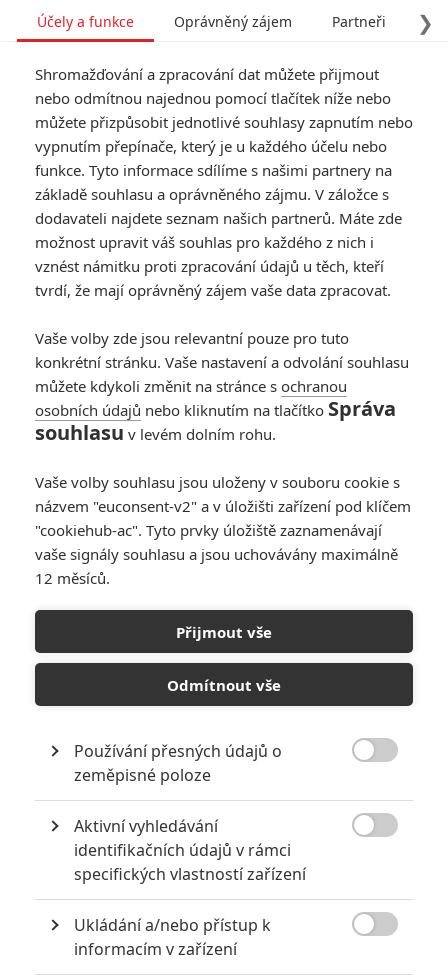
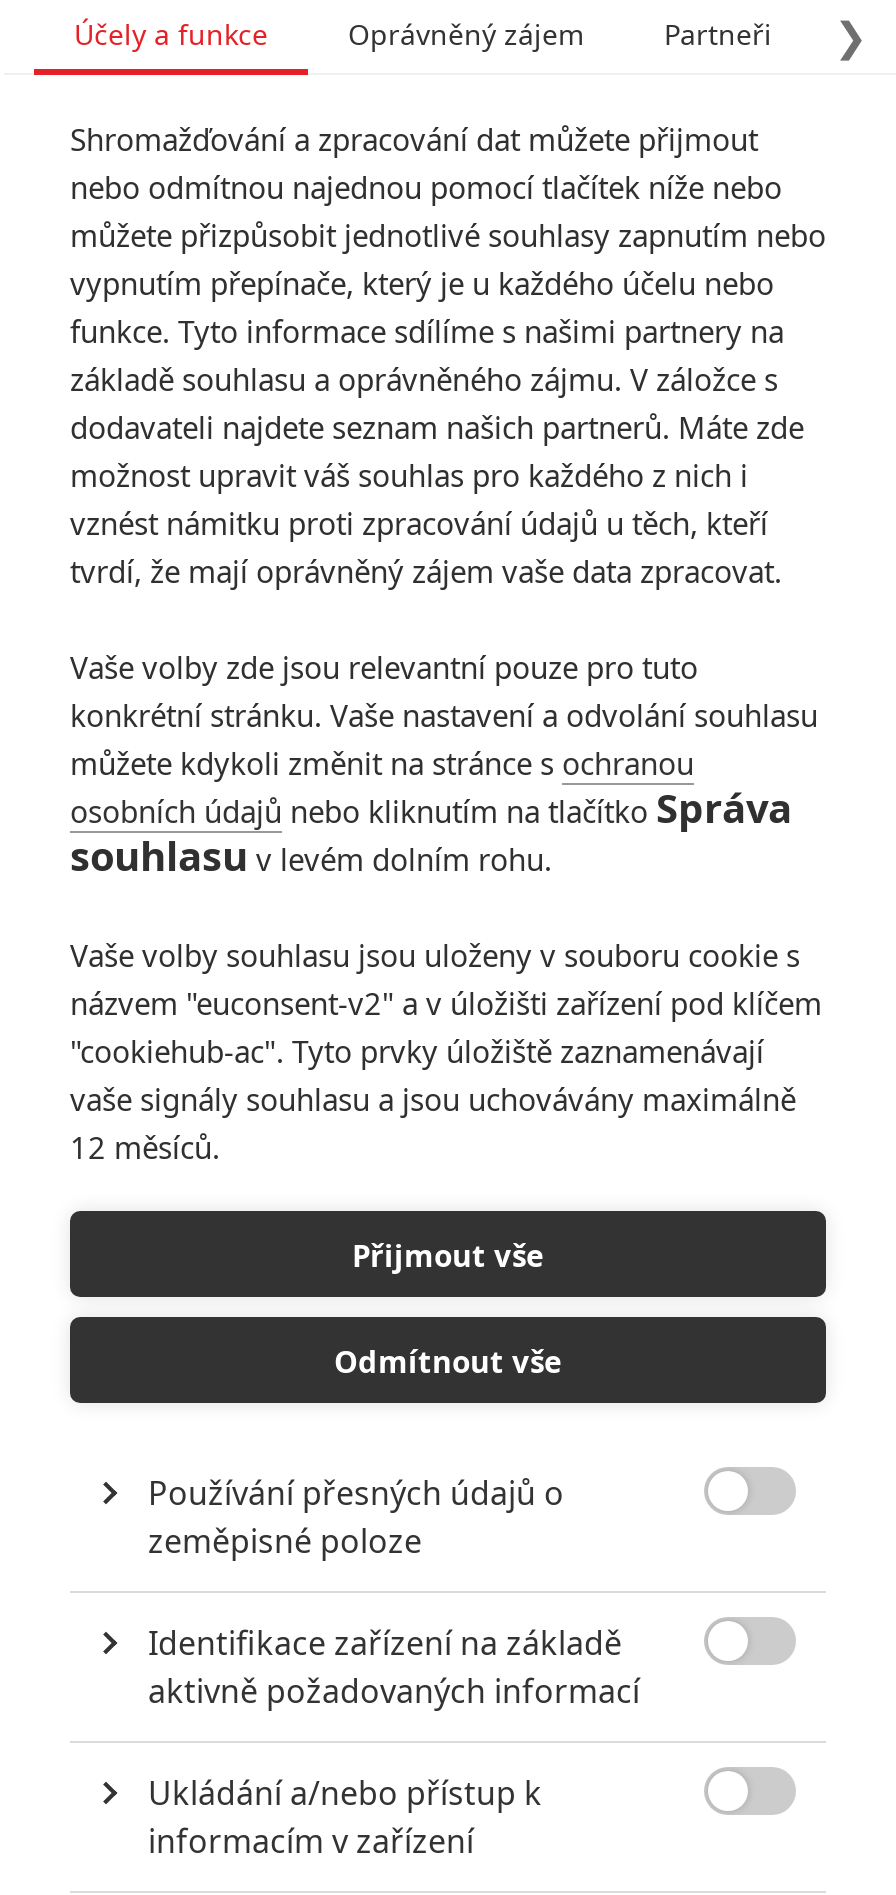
[74,815,306,885] Aktivní vyhledávání | identifikačních údajů v rámci | specifických vlastností zařízení -> [148,1621,640,1713] Identifikace zařízení na základě | aktivně požadovaných informací

